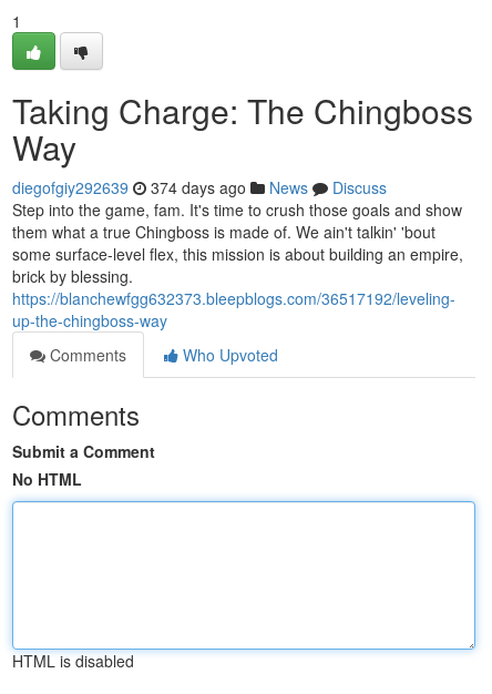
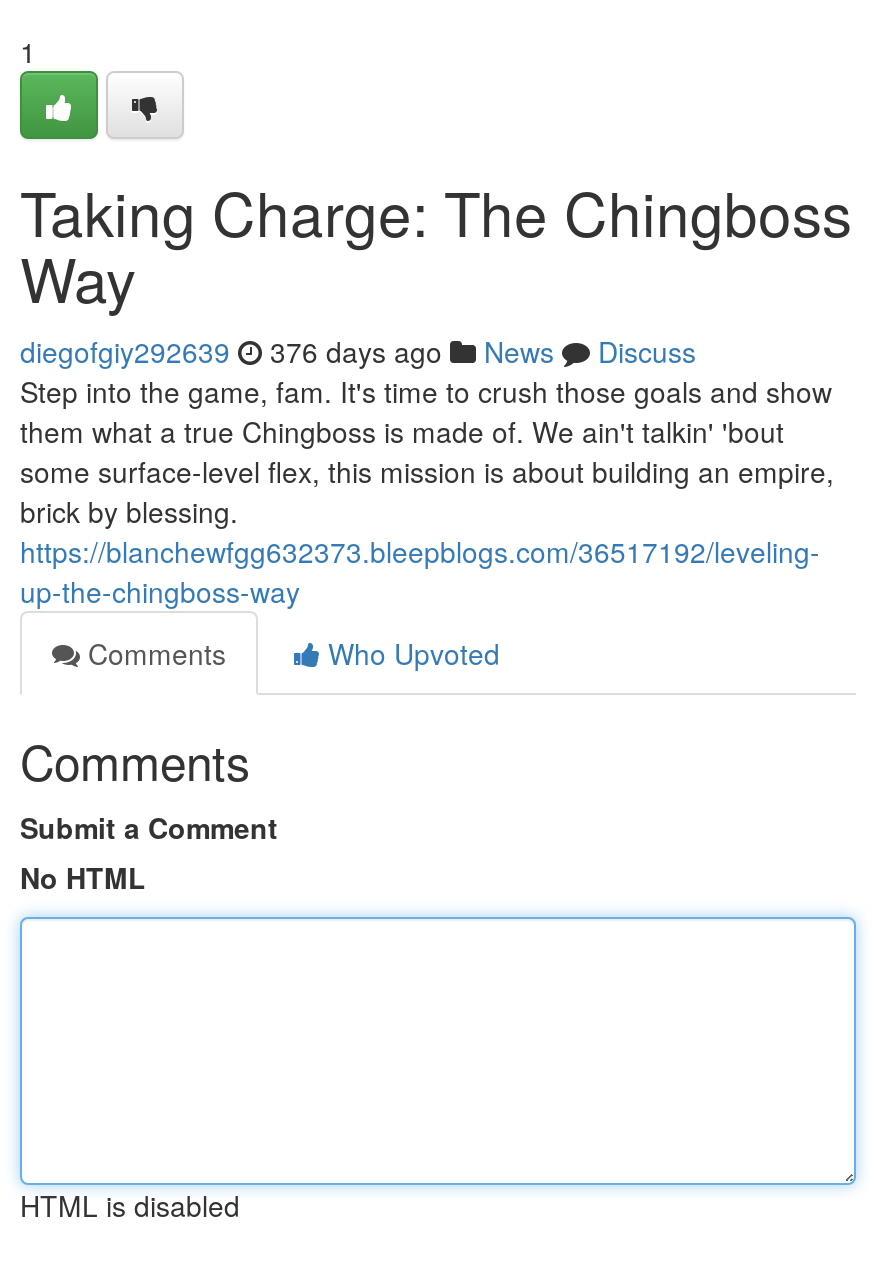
[12,176,387,198] diegofgiy292639 374 days ago News Discuss -> [20,331,696,371] diegofgiy292639 376 days ago News Discuss

